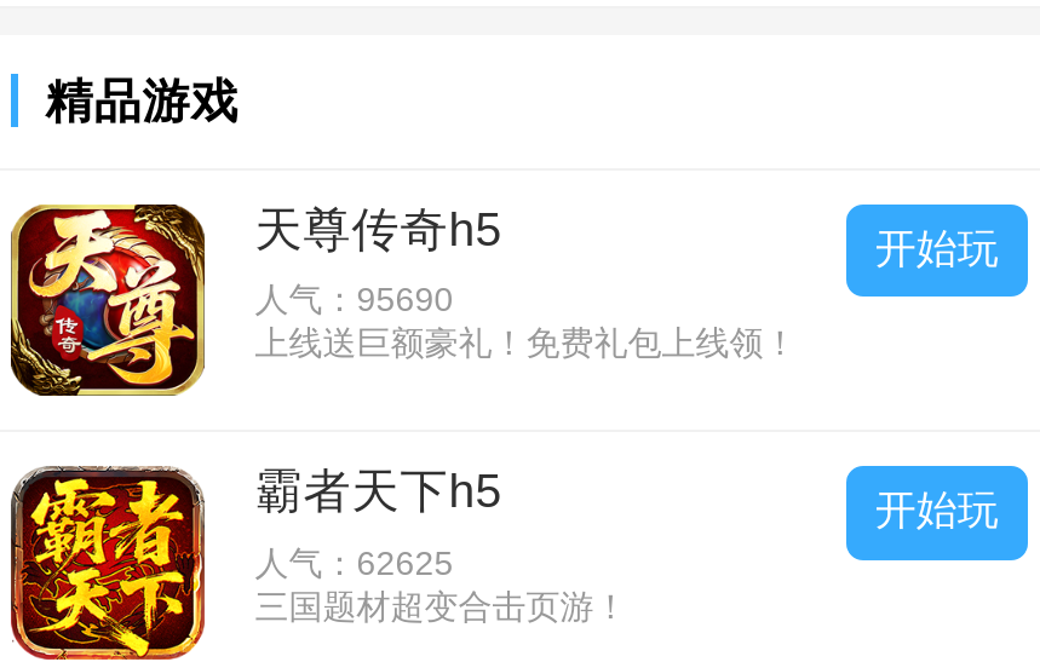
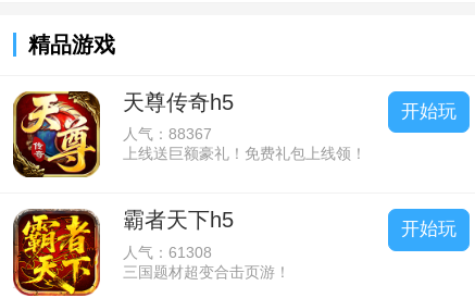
[255,280,454,318] 人气：95690 -> [123,125,212,142] 人气：88367
[255,543,454,582] 人气：62625 -> [123,243,212,261] 人气：61308

